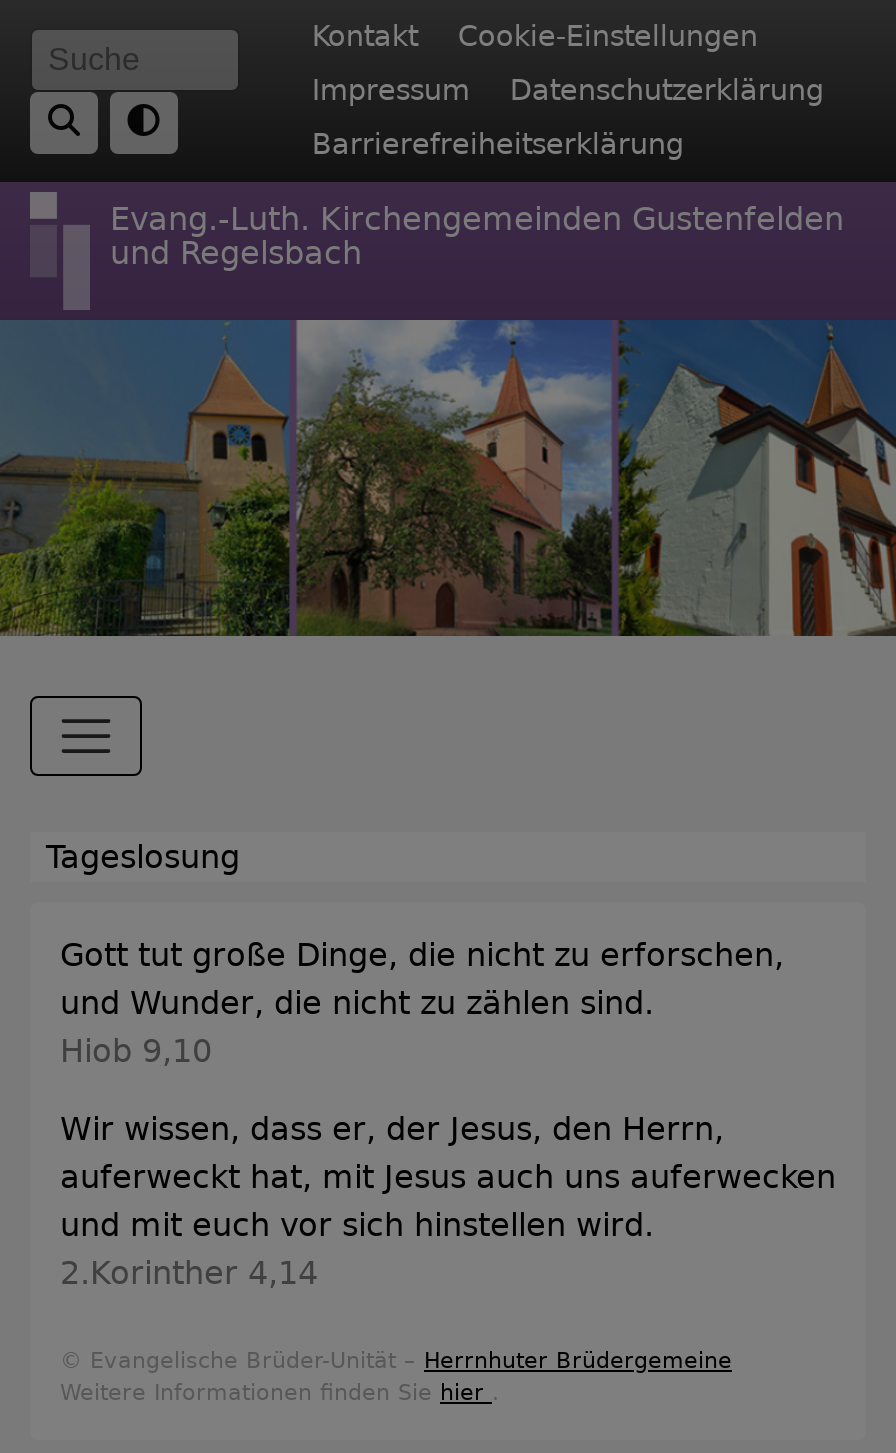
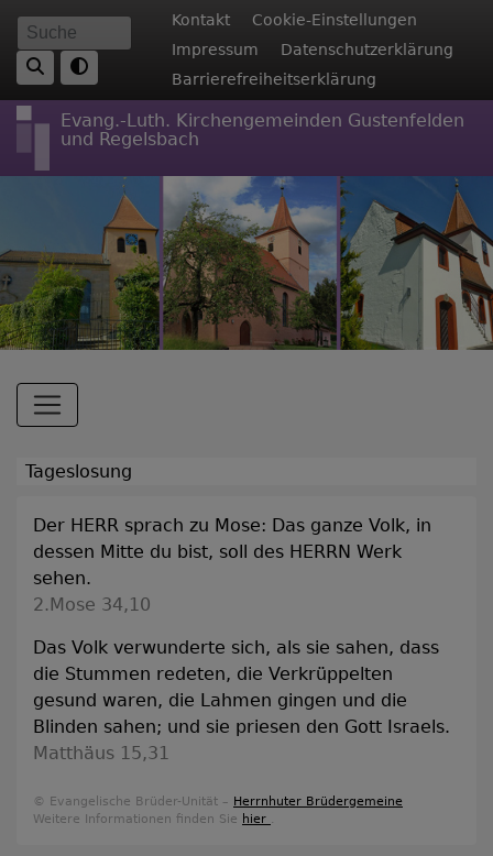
[60,936,784,1070] Gott tut große Dinge, die nicht zu erforschen, | und Wunder, die nicht zu zählen sind. | Hiob 9,10 -> [33,515,431,615] Der HERR sprach zu Mose: Das ganze Volk, in | dessen Mitte du bist, soll des HERRN Werk | sehen. | 2.Mose 34,10
[60,1110,836,1292] Wir wissen, dass er, der Jesus, den Herrn, | auferweckt hat, mit Jesus auch uns auferwecken | und mit euch vor sich hinstellen wird. | 2.Korinther 4,14 -> [33,637,450,764] Das Volk verwunderte sich, als sie sahen, dass | die Stummen redeten, die Verkrüppelten | gesund waren, die Lahmen gingen und die | Blinden sahen; und sie priesen den Gott Israels. | Matthäus 15,31

